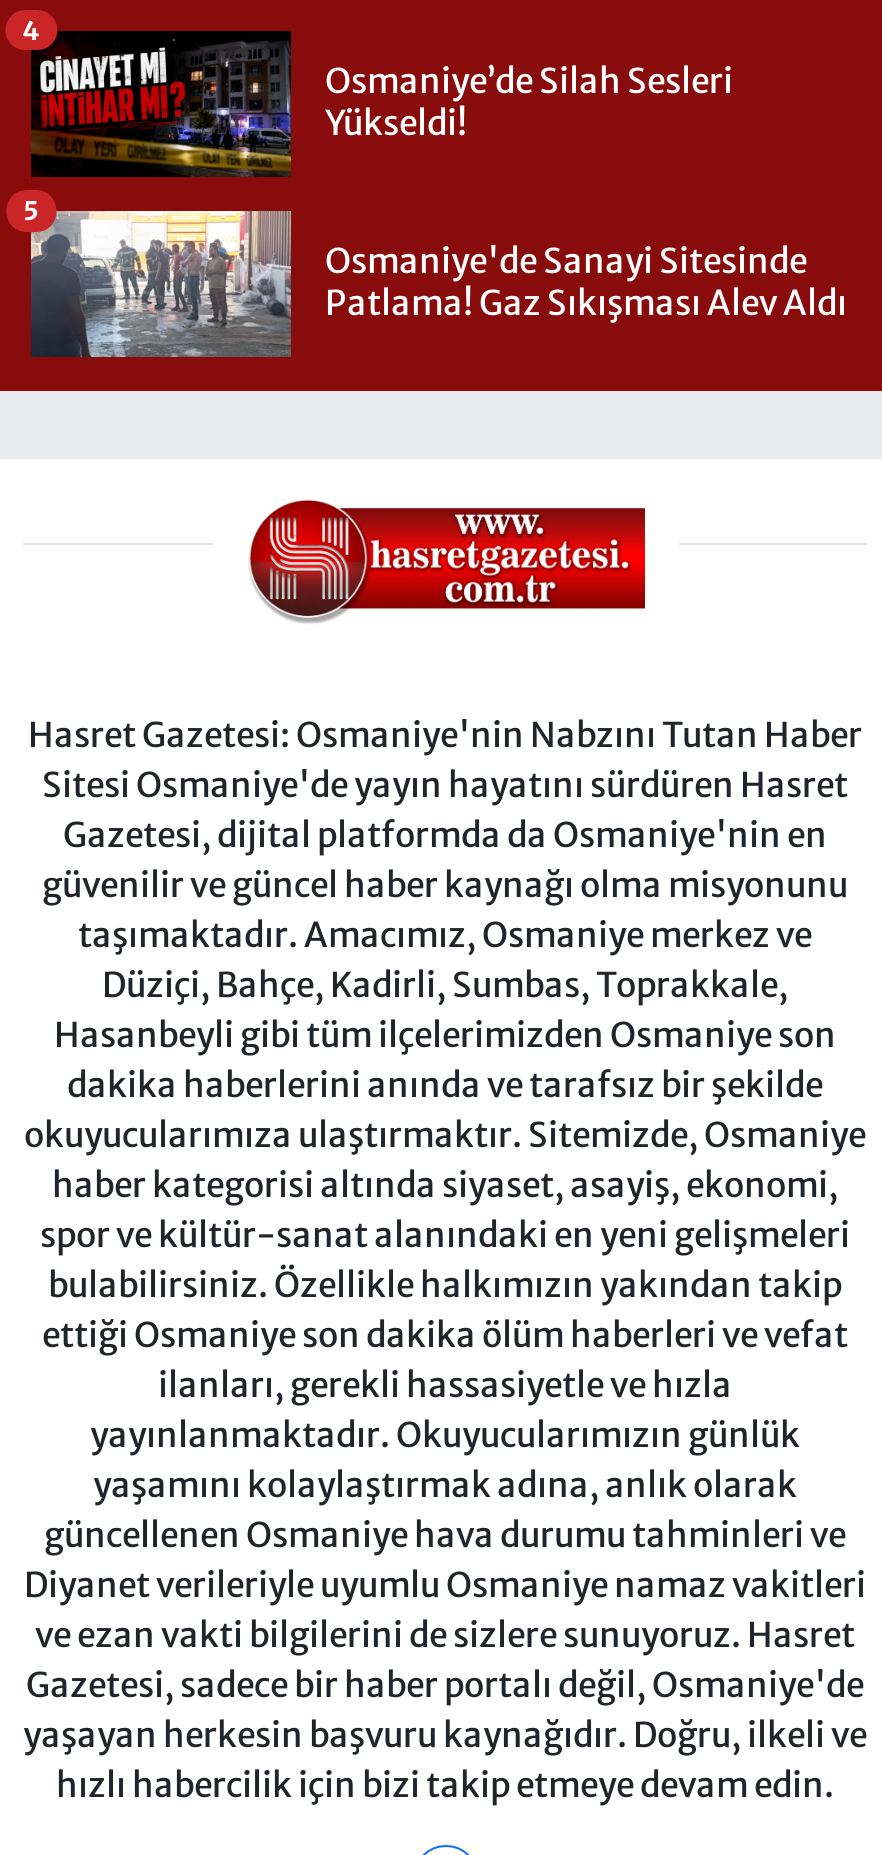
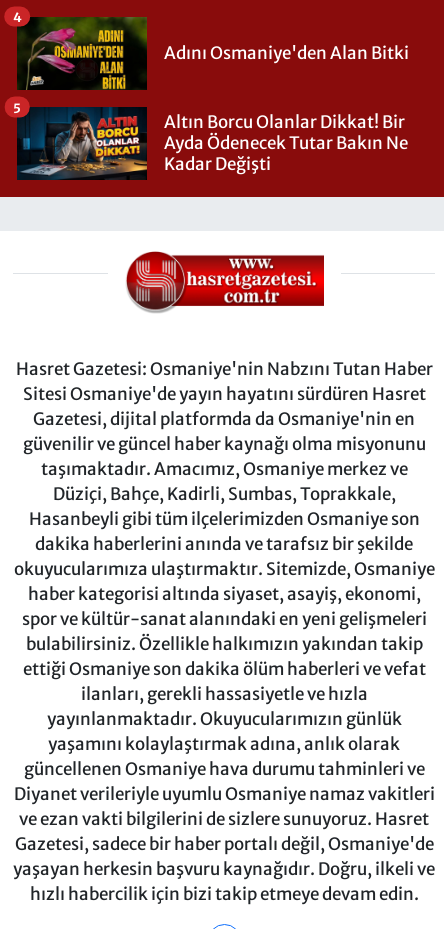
[33,31,733,177] [image] | Osmaniye’de Silah Sesleri | Yükseldi! -> [17,17,409,90] [image] | Adını Osmaniye'den Alan Bitki
[29,209,847,359] [image] | Osmaniye'de Sanayi Sitesinde | Patlama! Gaz Sıkışması Alev Aldı -> [16,106,408,181] [image] | Altın Borcu Olanlar Dikkat! Bir | Ayda Ödenecek Tutar Bakın Ne | Kadar Değişti

